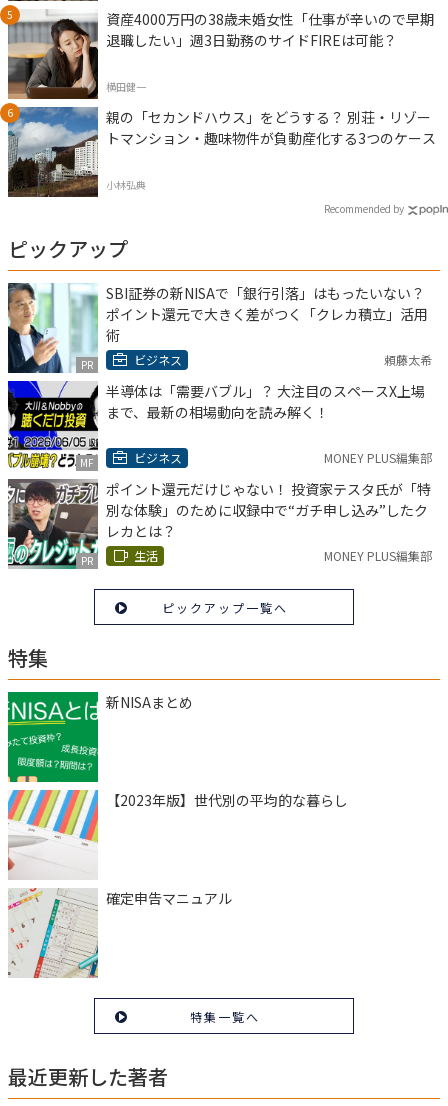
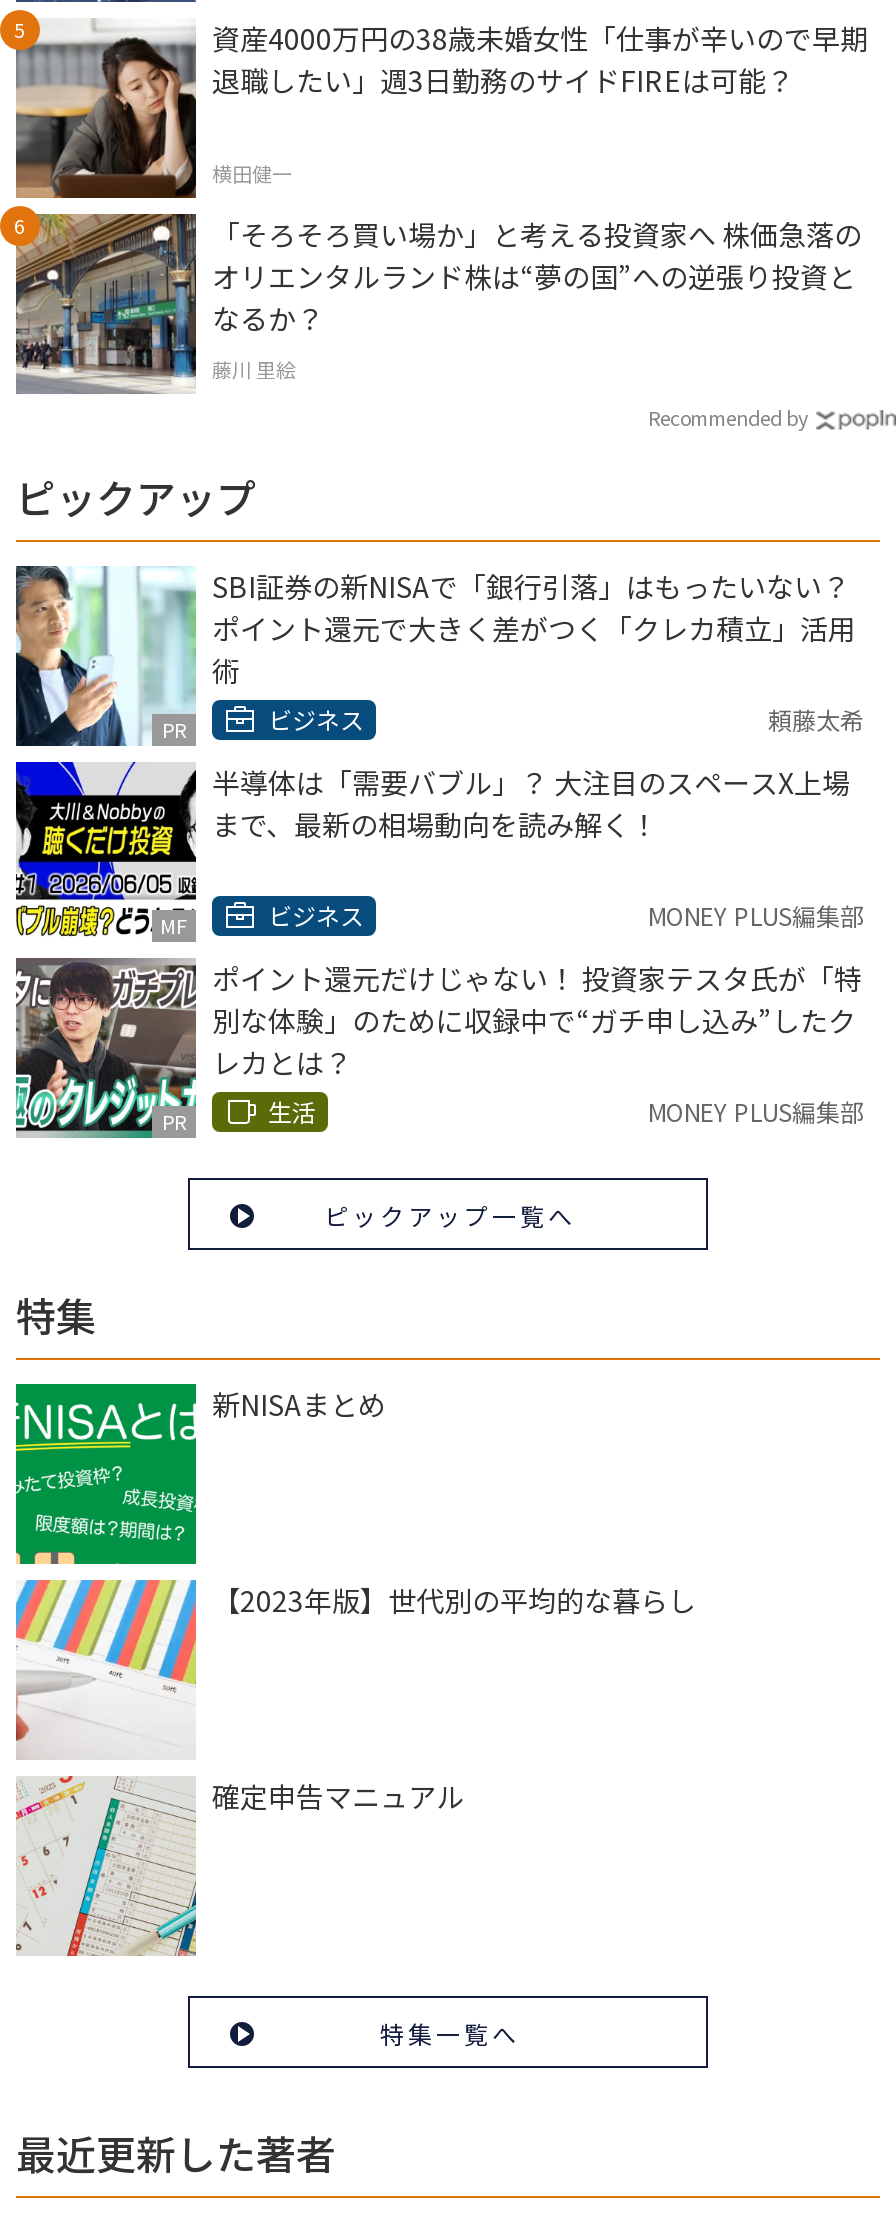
[8,106,436,198] [image] | 親の「セカンドハウス」をどうする？ 別荘・リゾー | トマンション・趣味物件が負動産化する3つのケース | 小林弘典 -> [16,212,862,394] [image] | 「そろそろ買い場か」と考える投資家へ 株価急落の | オリエンタルランド株は“夢の国”への逆張り投資と | なるか？ | 藤川 里絵

